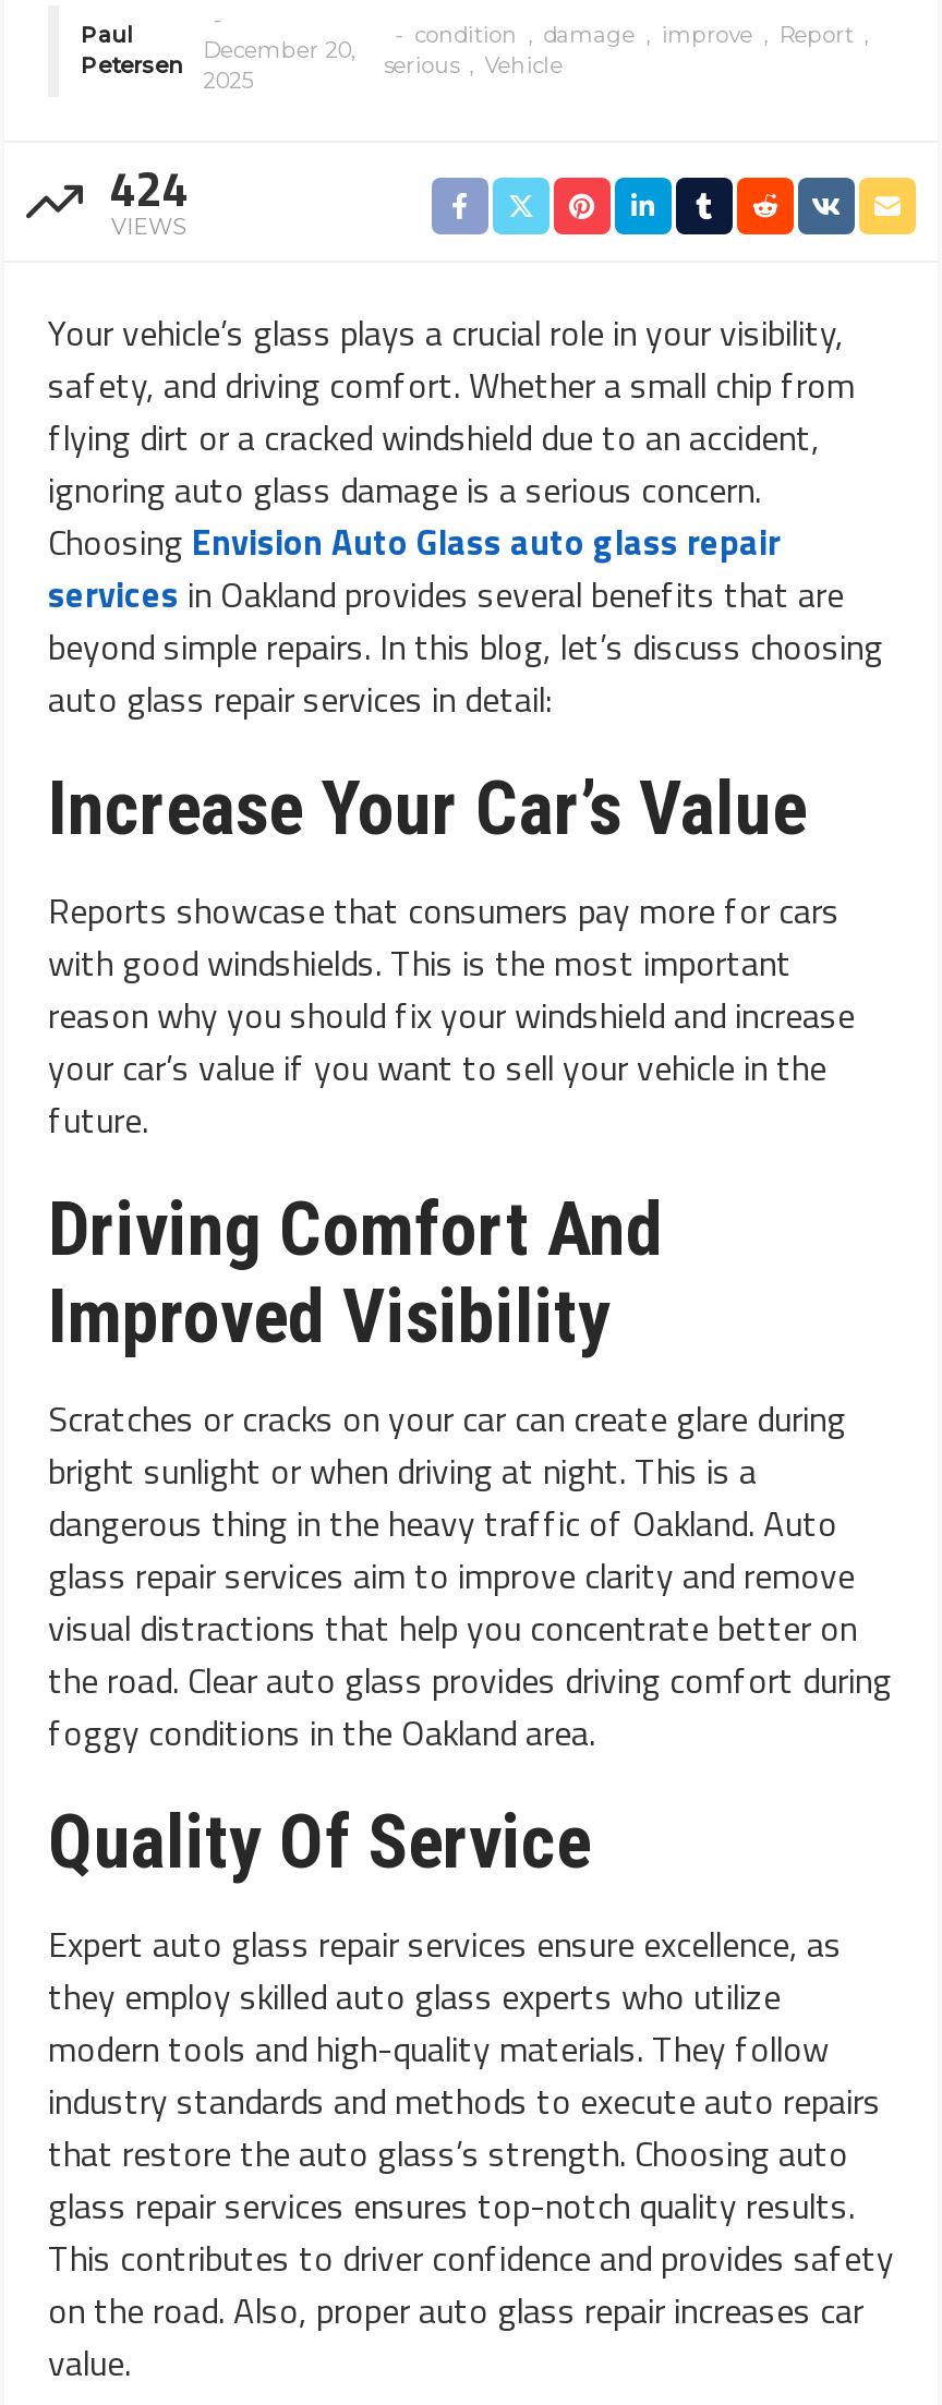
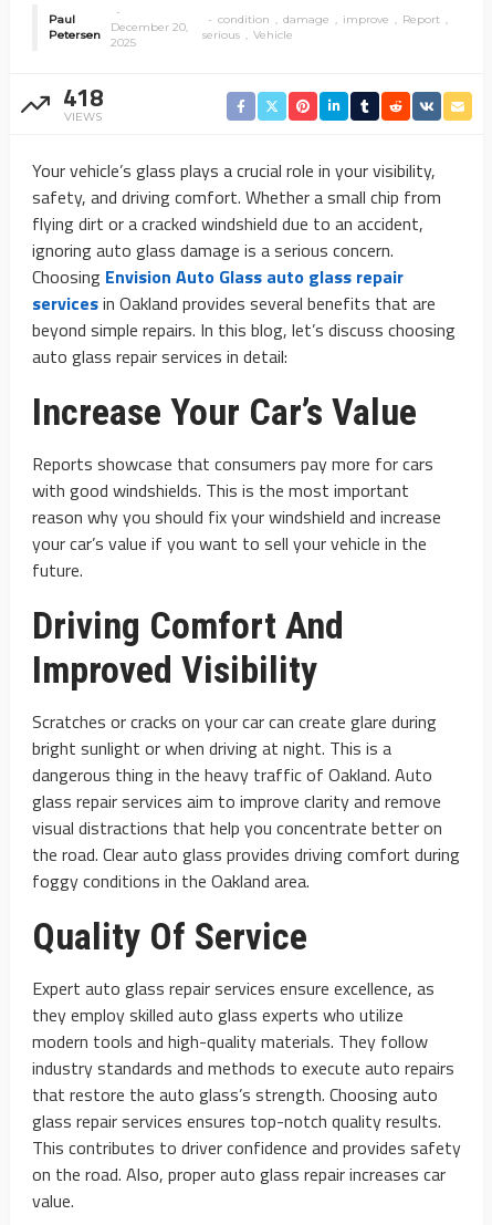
[109,152,188,226] 424 -> [63,79,103,116] 418

